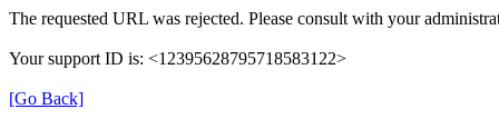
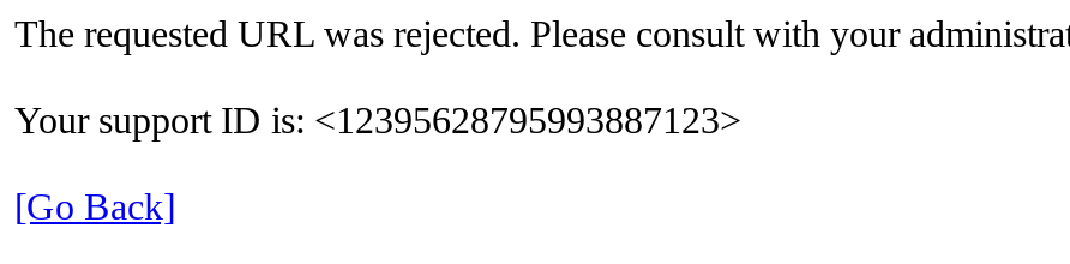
[9,49,346,68] Your support ID is: <12395628795718583122> -> [14,100,741,140] Your support ID is: <12395628795993887123>

